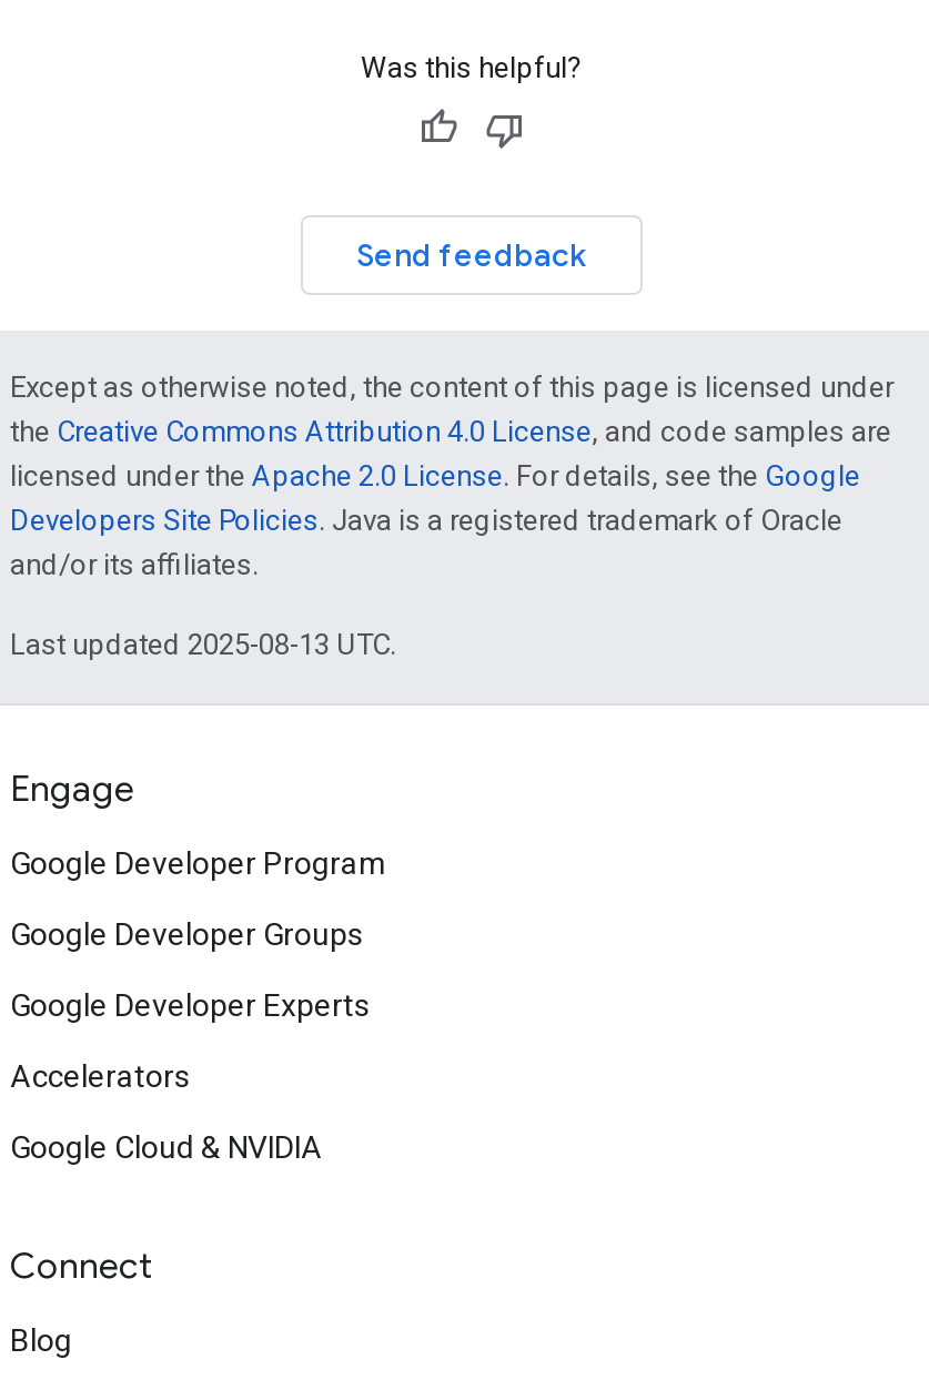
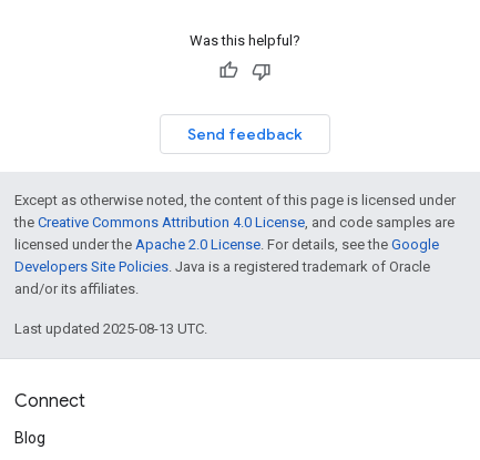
[10,768,387,1165] Engage | Google Developer Program | Google Developer Groups | Google Developer Experts | Accelerators | Google Cloud & NVIDIA -> none

